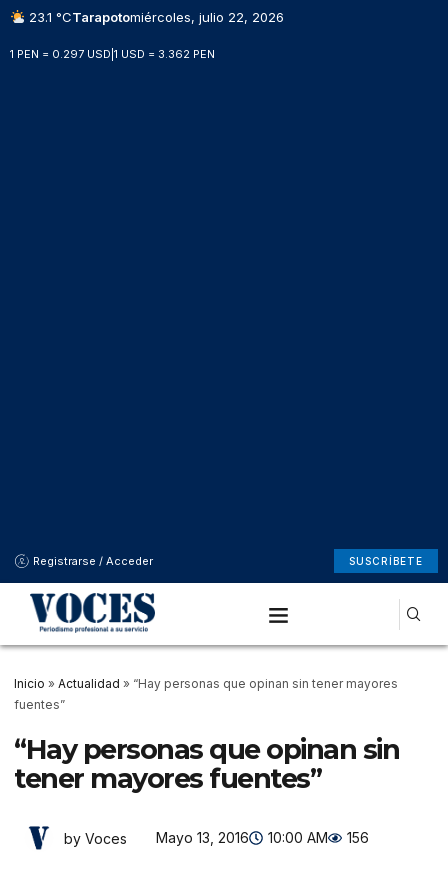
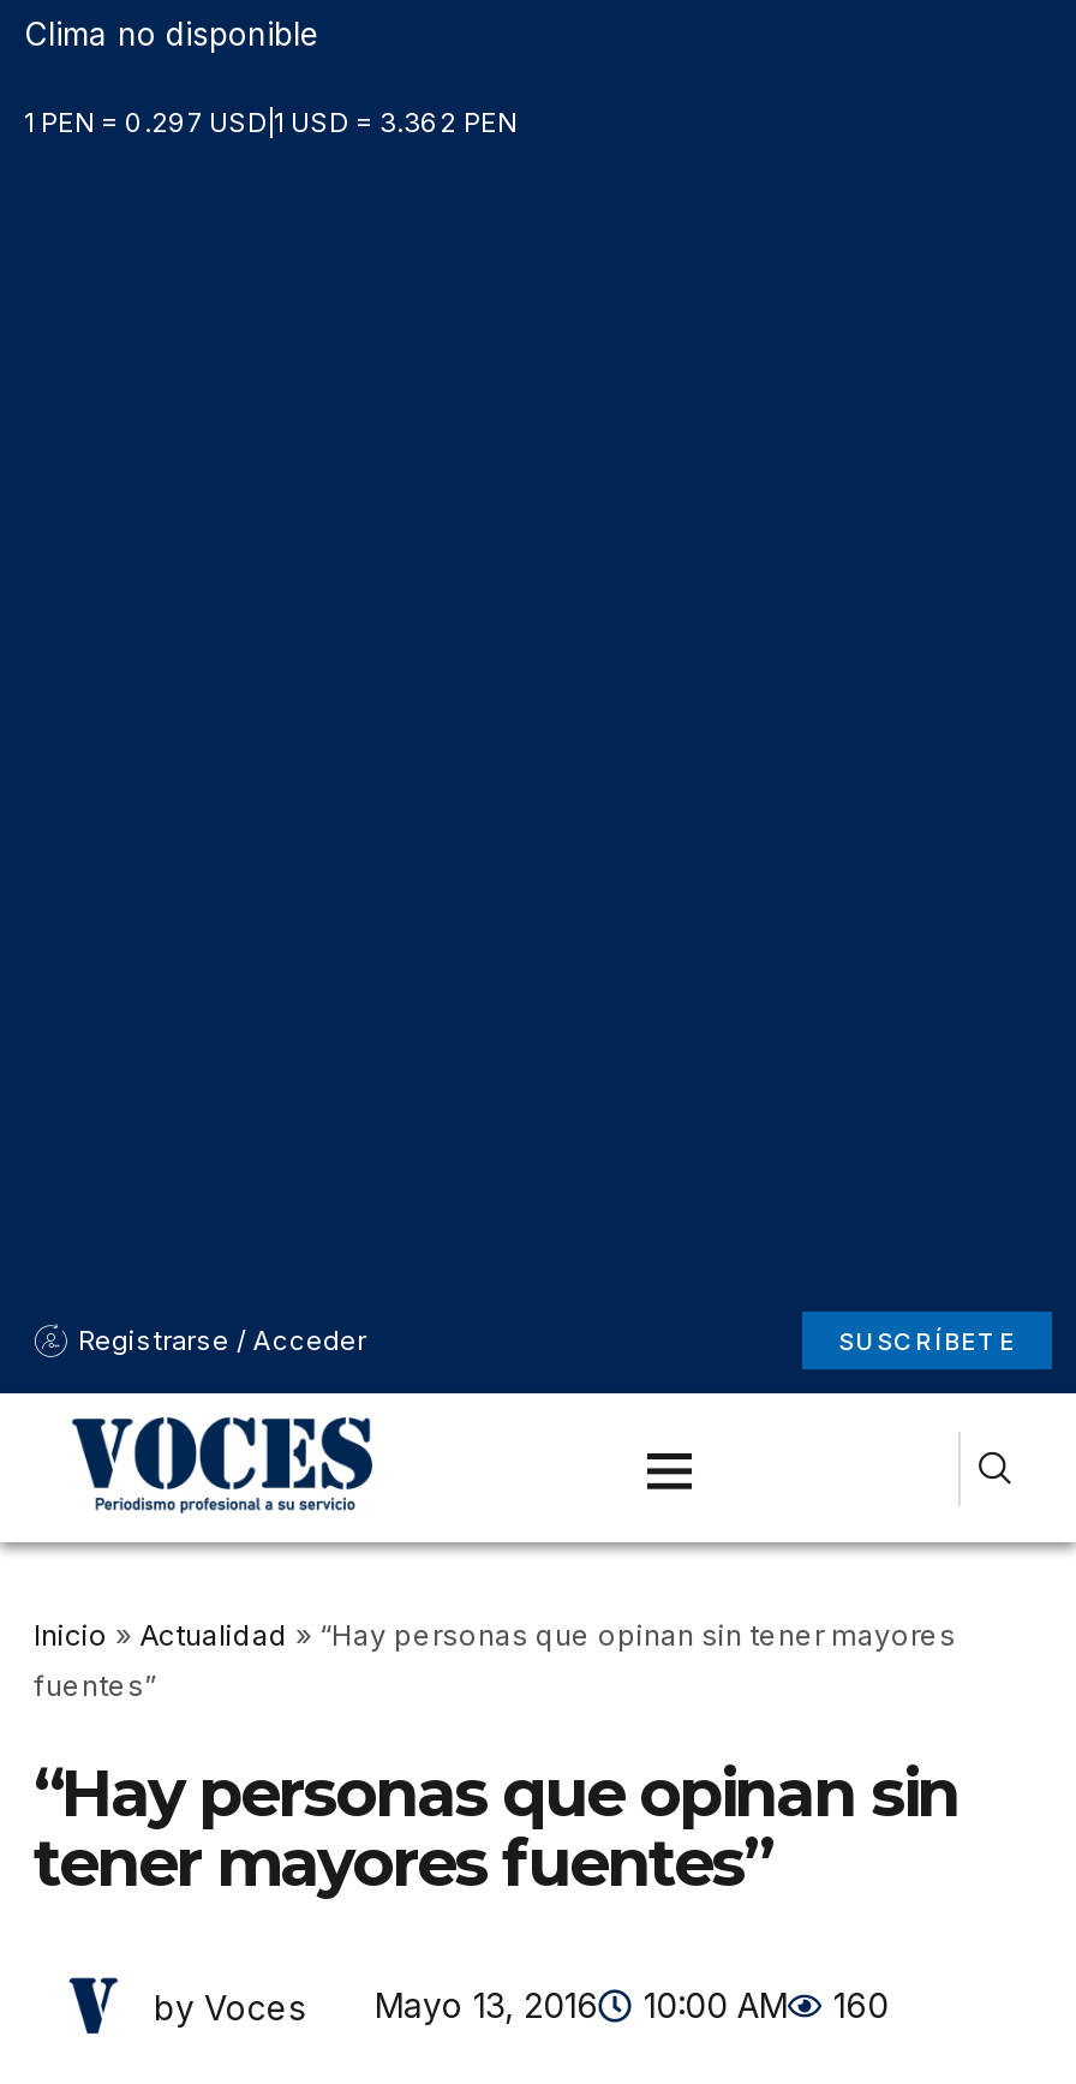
[25,9,284,25] 23.1 °CTarapotomiércoles, julio 22, 2026 -> [24,14,319,53] Clima no disponible
[64,829,369,846] by Voces Mayo 13, 2016 10:00 AM 156 -> [154,1984,889,2026] by Voces Mayo 13, 2016 10:00 AM 160

